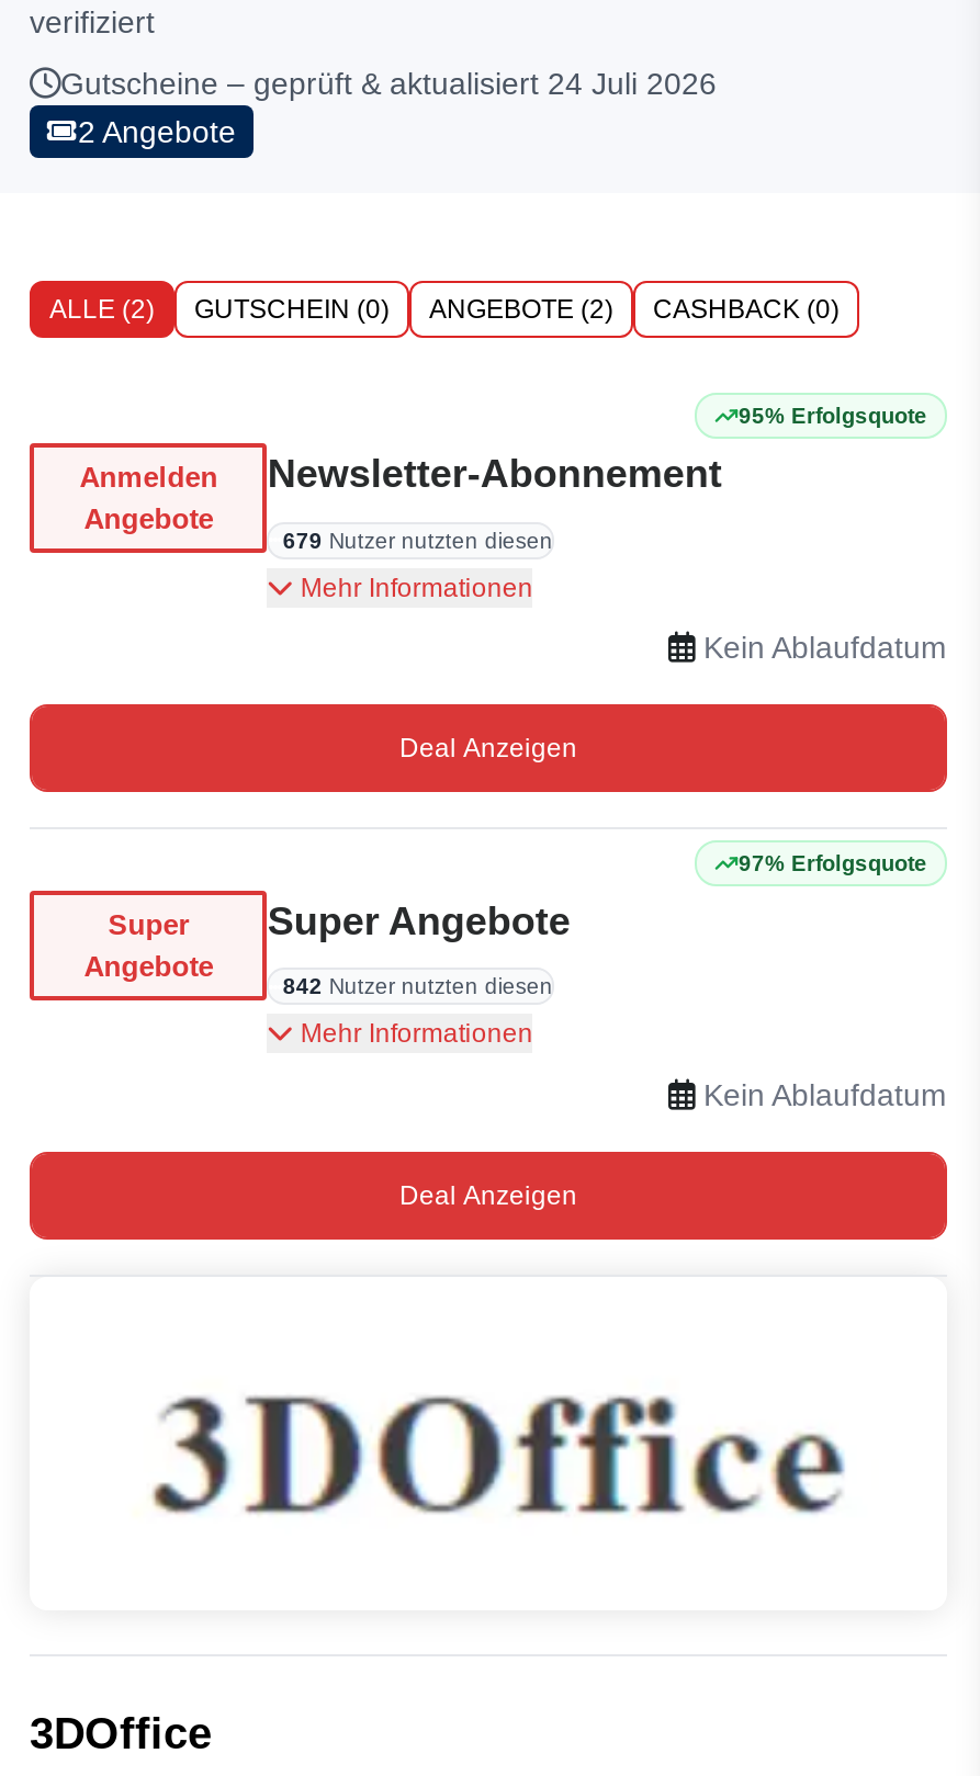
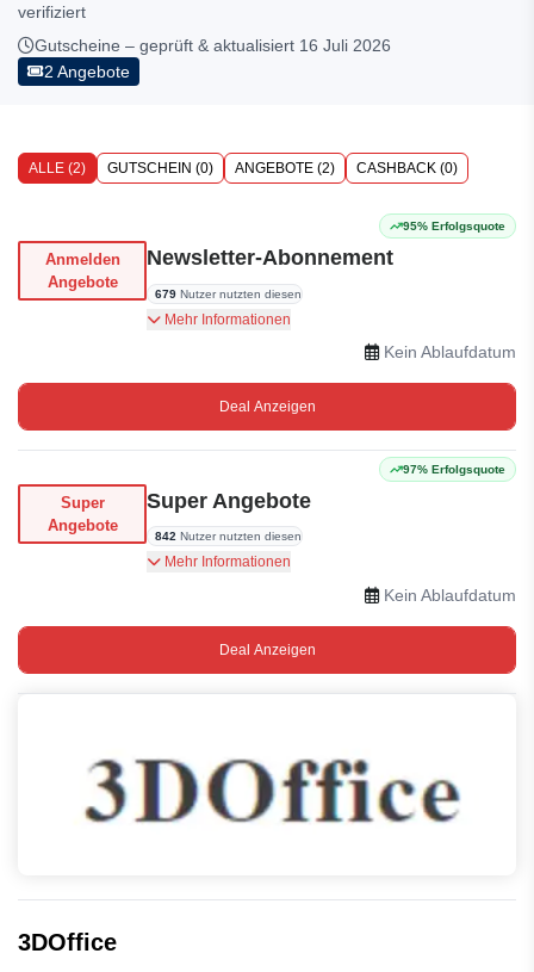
[60,66,717,101] Gutscheine – geprüft & aktualisiert 24 Juli 2026 -> [35,36,391,55] Gutscheine – geprüft & aktualisiert 16 Juli 2026

